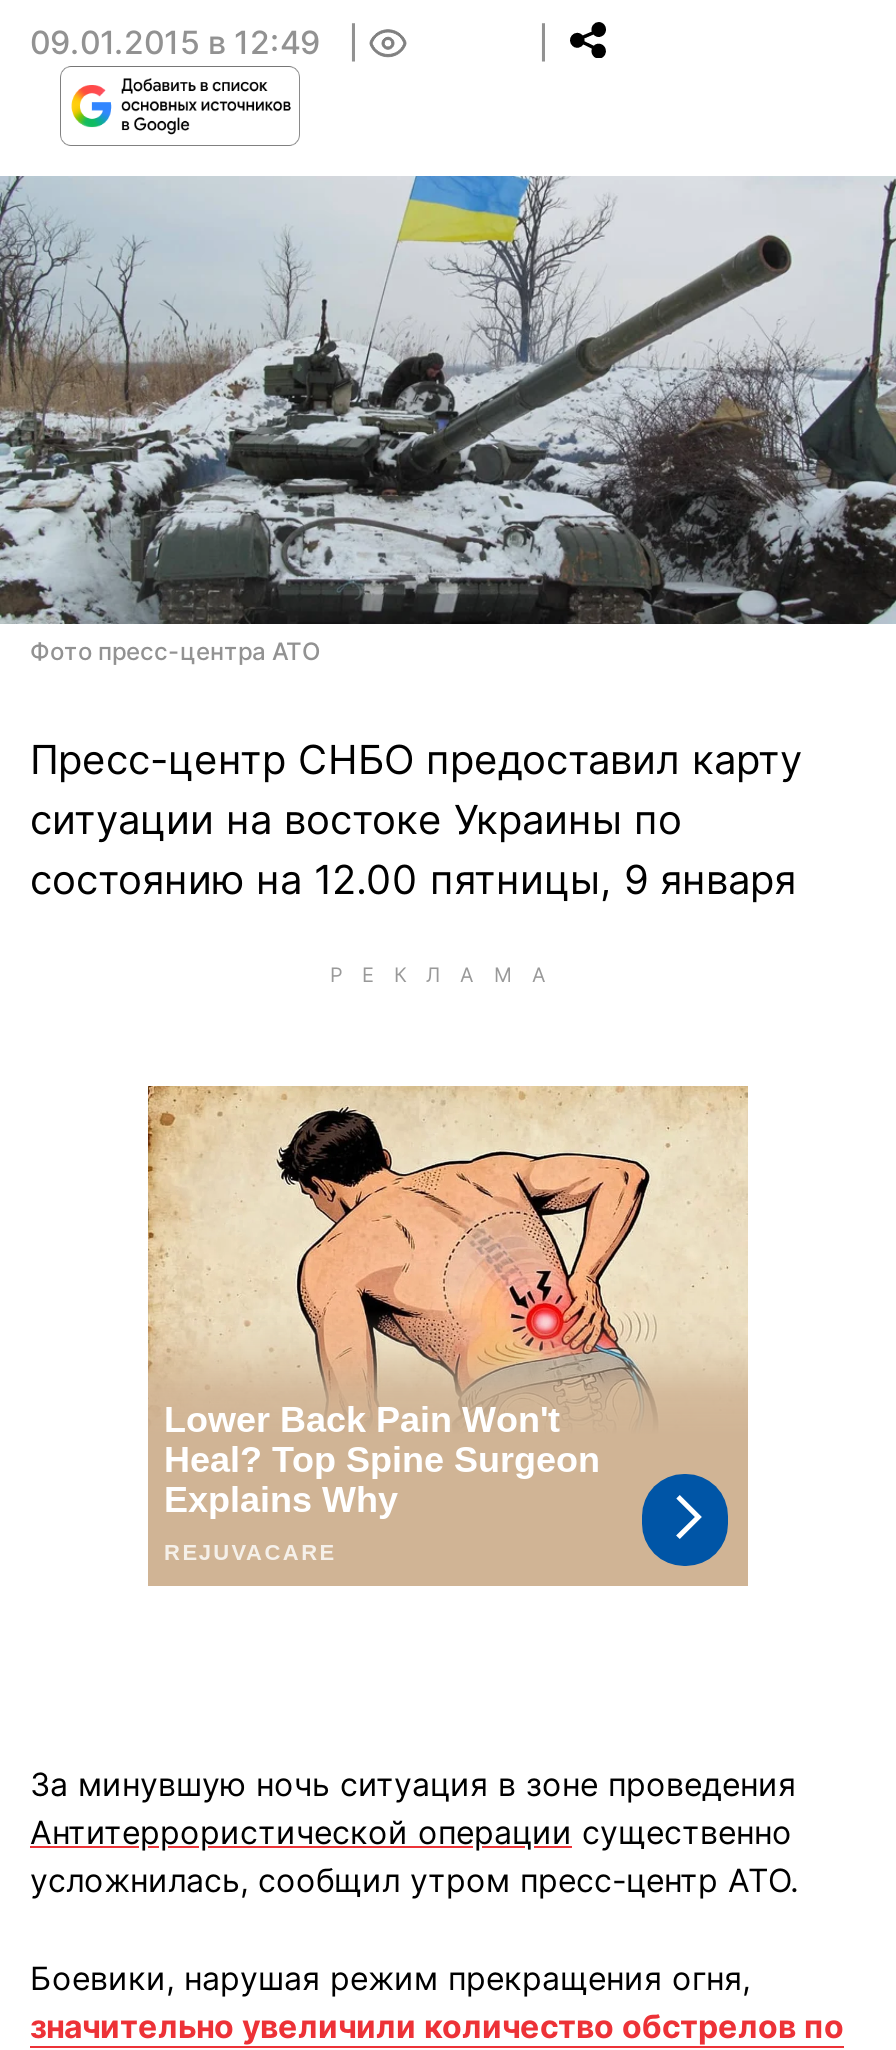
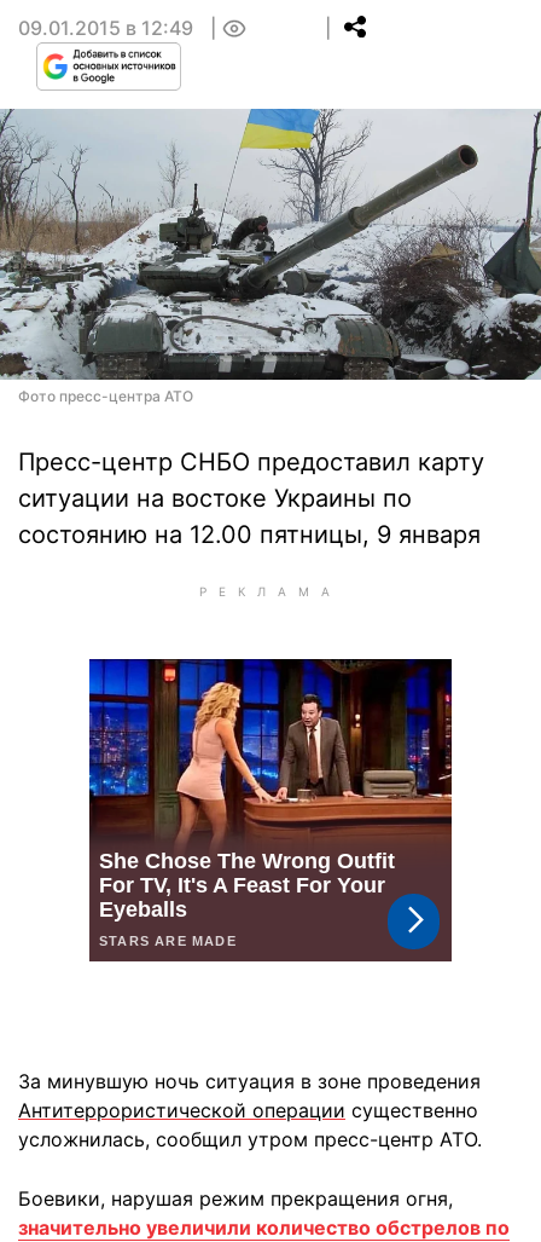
[146,1084,748,1584] [image] -> [88,658,453,961] [image]

